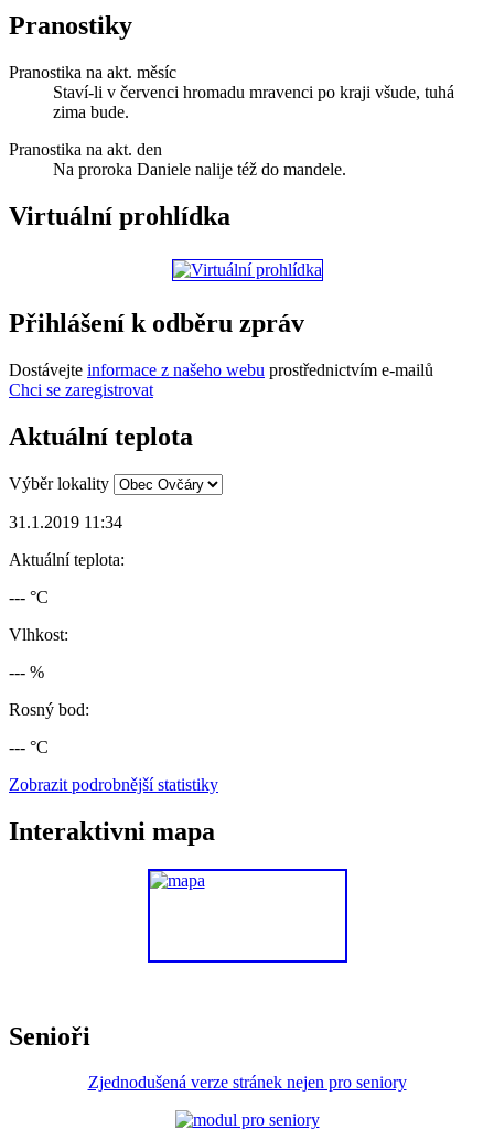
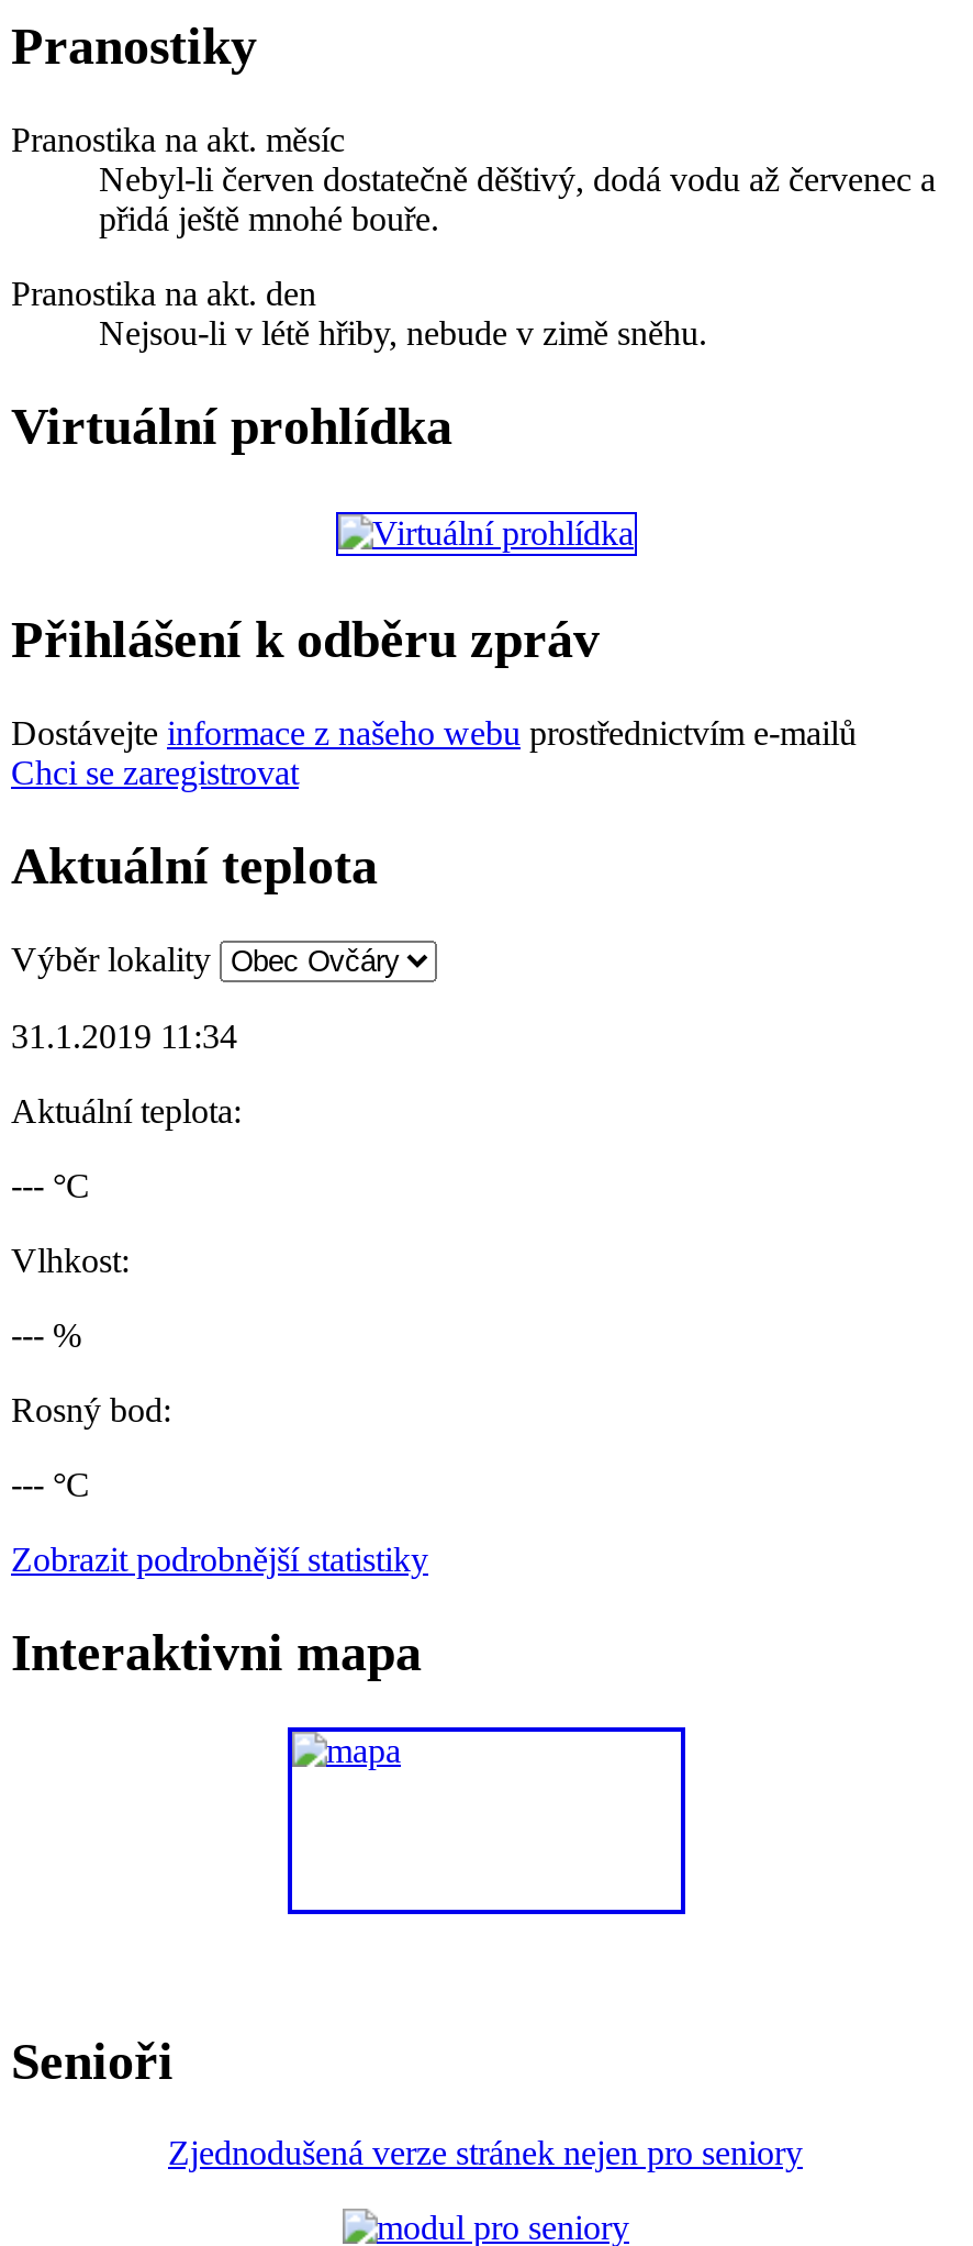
[53,83,454,122] Staví-li v červenci hromadu mravenci po kraji všude, tuhá | zima bude. -> [99,161,936,238] Nebyl-li červen dostatečně děštivý, dodá vodu až červenec a | přidá ještě mnohé bouře.
[53,160,346,179] Na proroka Daniele nalije též do mandele. -> [99,315,707,353] Nejsou-li v létě hřiby, nebude v zimě sněhu.

